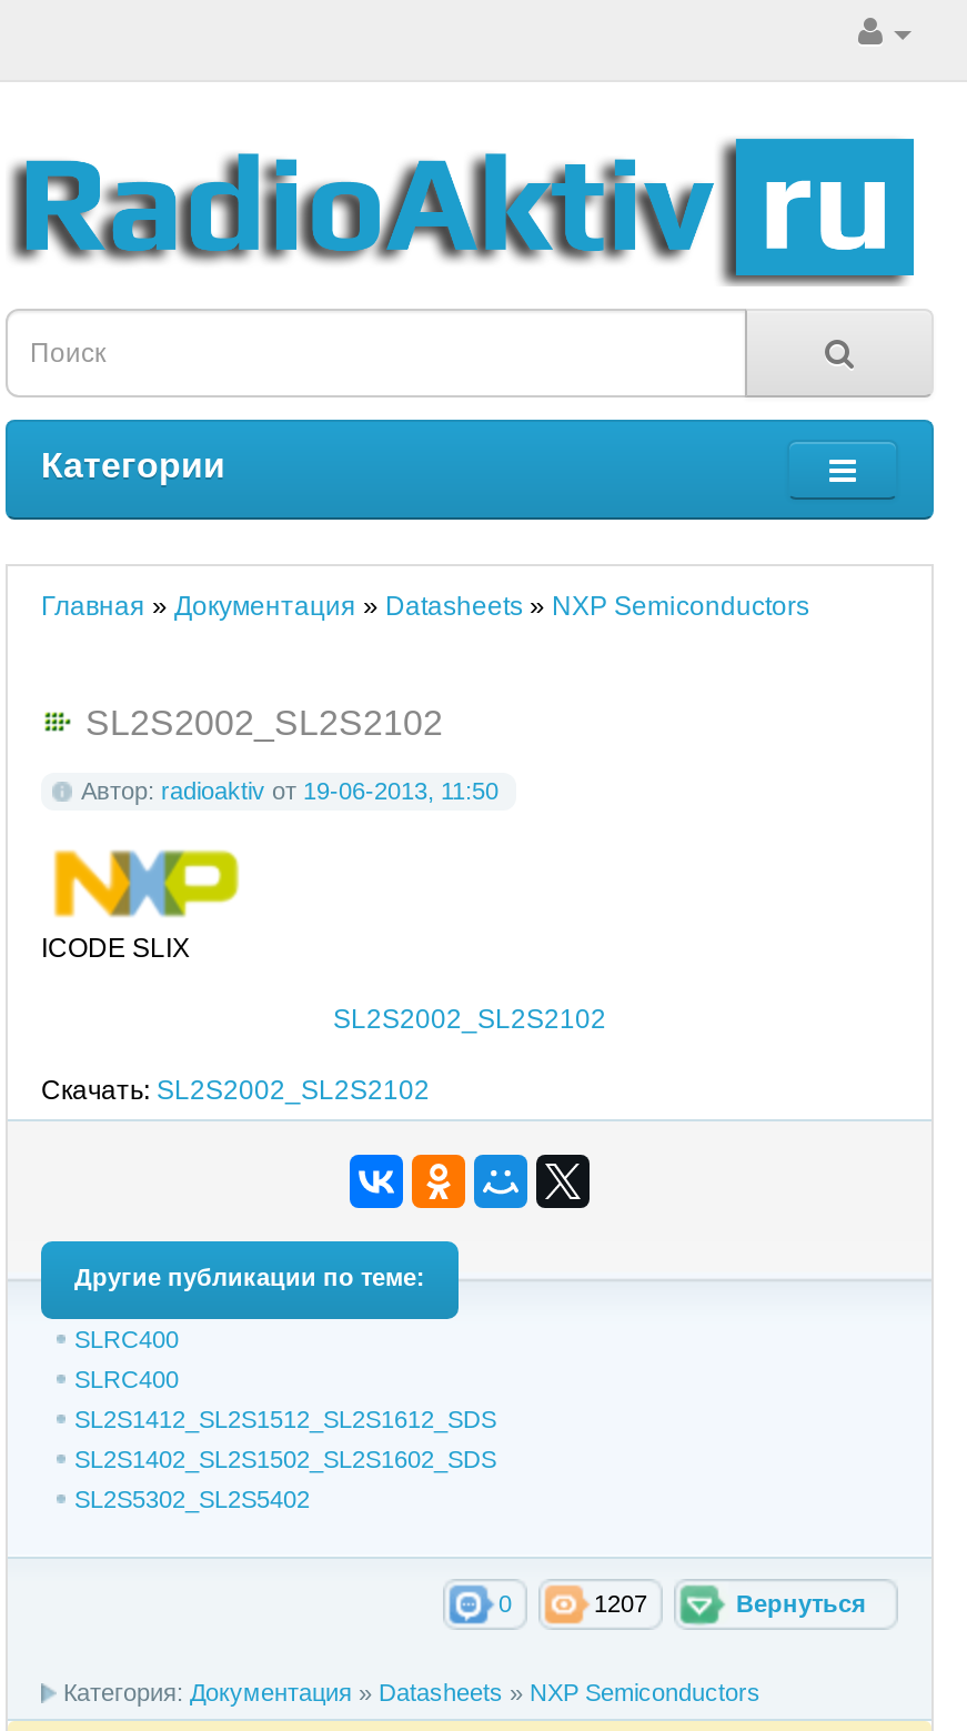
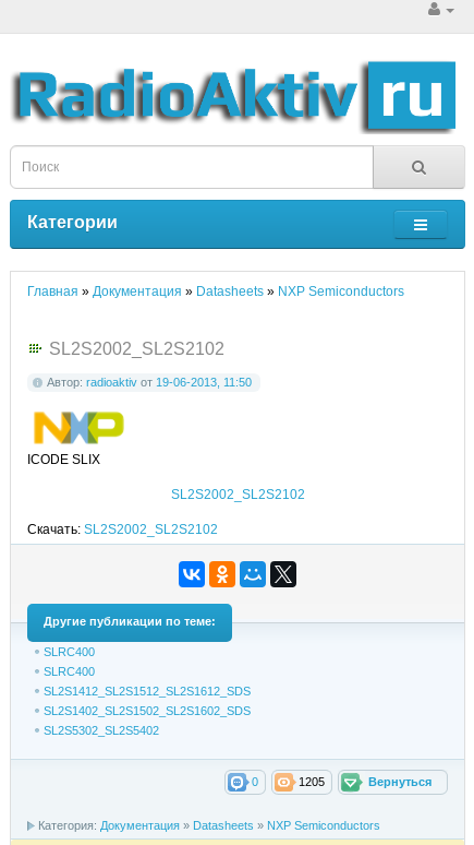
[594,1590,647,1617] 1207 -> [299,775,325,788] 1205

